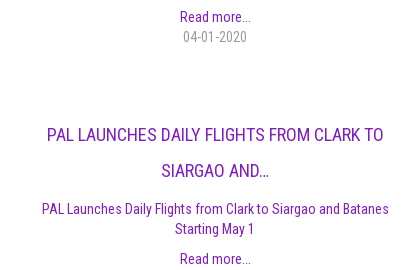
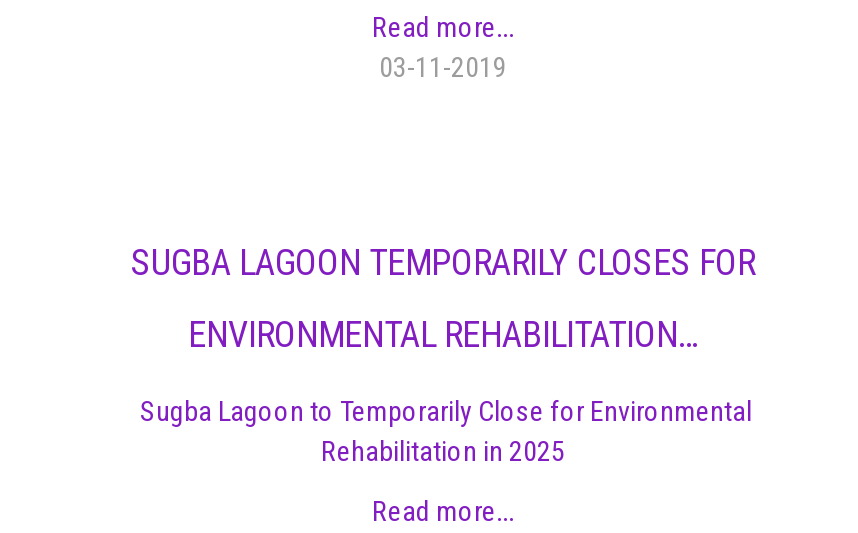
[183,29,247,45] 04-01-2020 -> [379,51,507,83] 03-11-2019
[46,124,383,145] PAL LAUNCHES DAILY FLIGHTS FROM CLARK TO -> [131,241,755,283] SUGBA LAGOON TEMPORARILY CLOSES FOR
[161,160,269,181] SIARGAO AND… -> [188,313,698,355] ENVIRONMENTAL REHABILITATION…
[41,201,388,237] PAL Launches Daily Flights from Clark to Siargao and Batanes | Starting May 1 -> [134,395,752,467] Sugba Lagoon to Temporarily Close for Environmental | Rehabilitation in 2025

